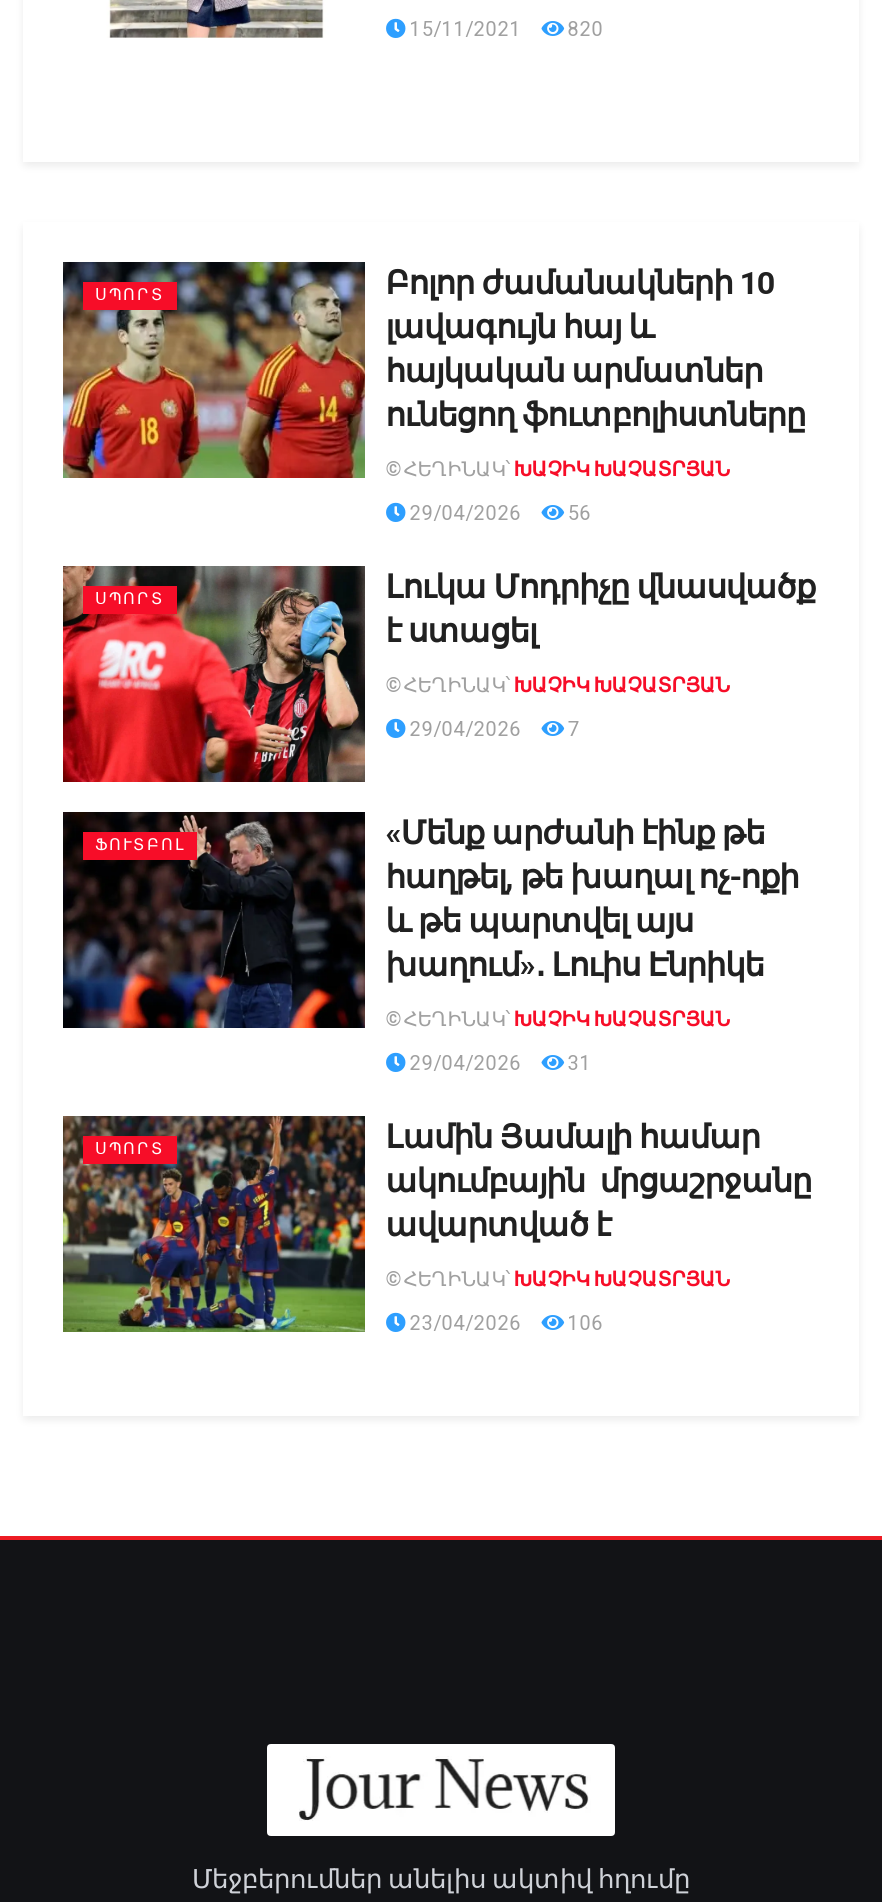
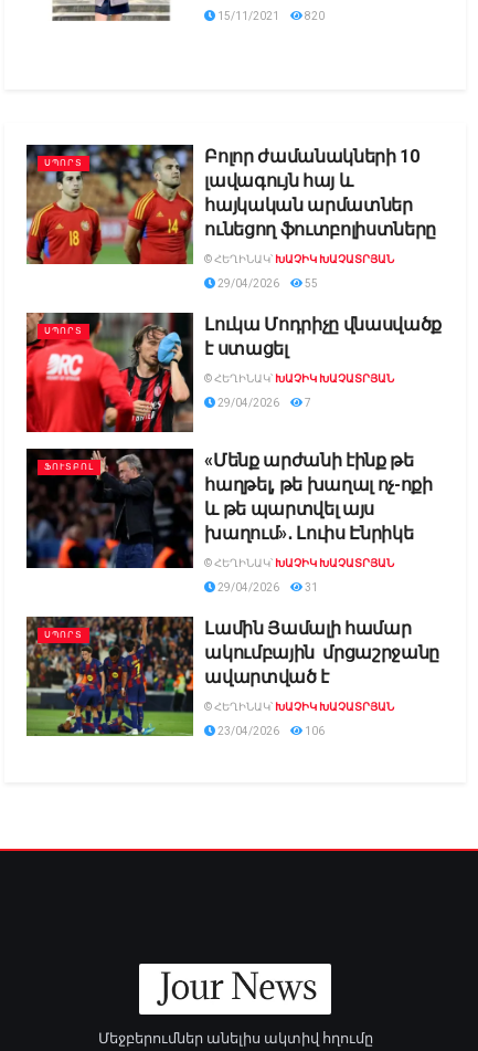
[405,502,591,524] 29/04/2026 56 -> [215,277,318,290] 29/04/2026 55

